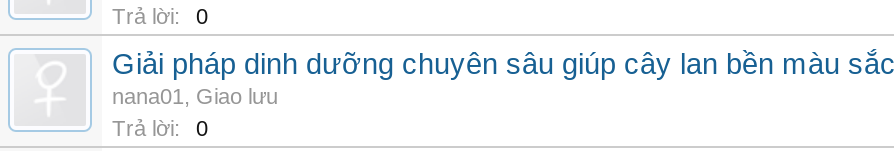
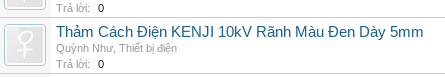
[112,48,894,108] Giải pháp dinh dưỡng chuyên sâu giúp cây lan bền màu sắc | nana01, Giao lưu -> [56,24,424,54] Thảm Cách Điện KENJI 10kV Rãnh Màu Đen Dày 5mm | Quỳnh Như, Thiết bị điện

